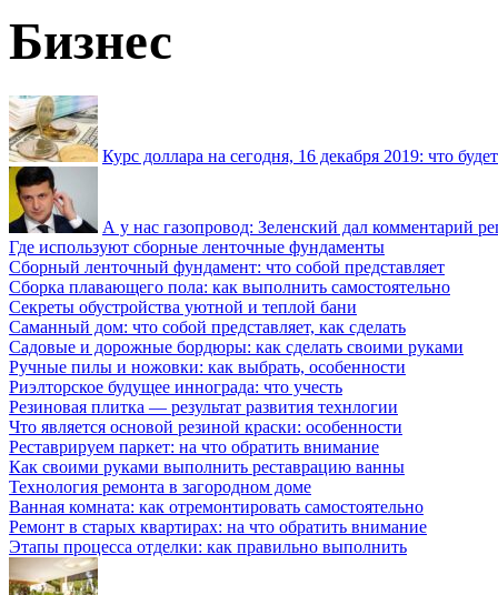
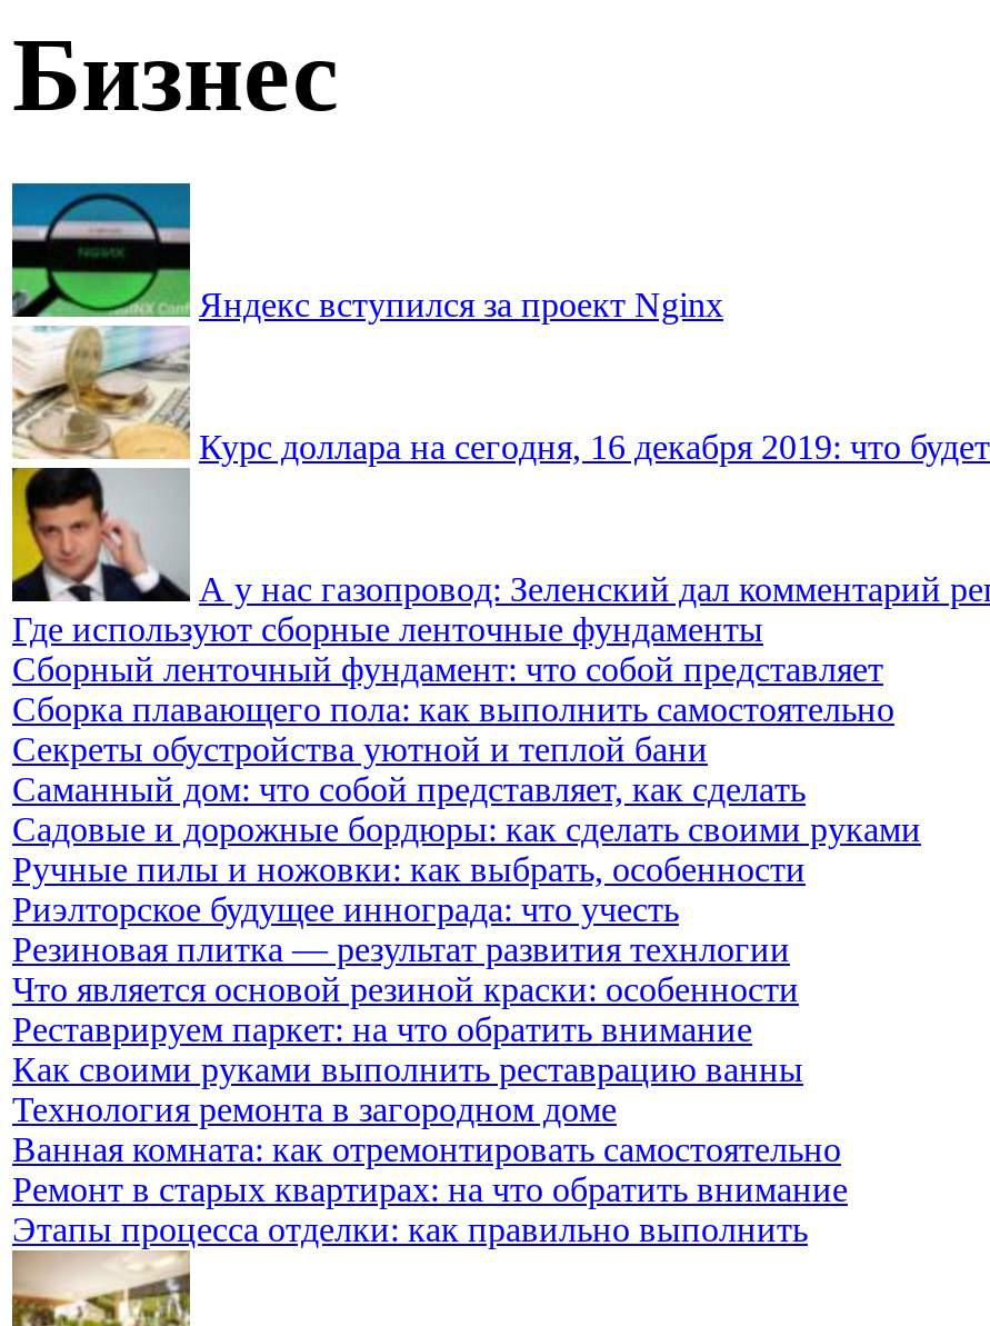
none -> [10,181,723,323] [image] | Яндекс вступился за проект Nginx

